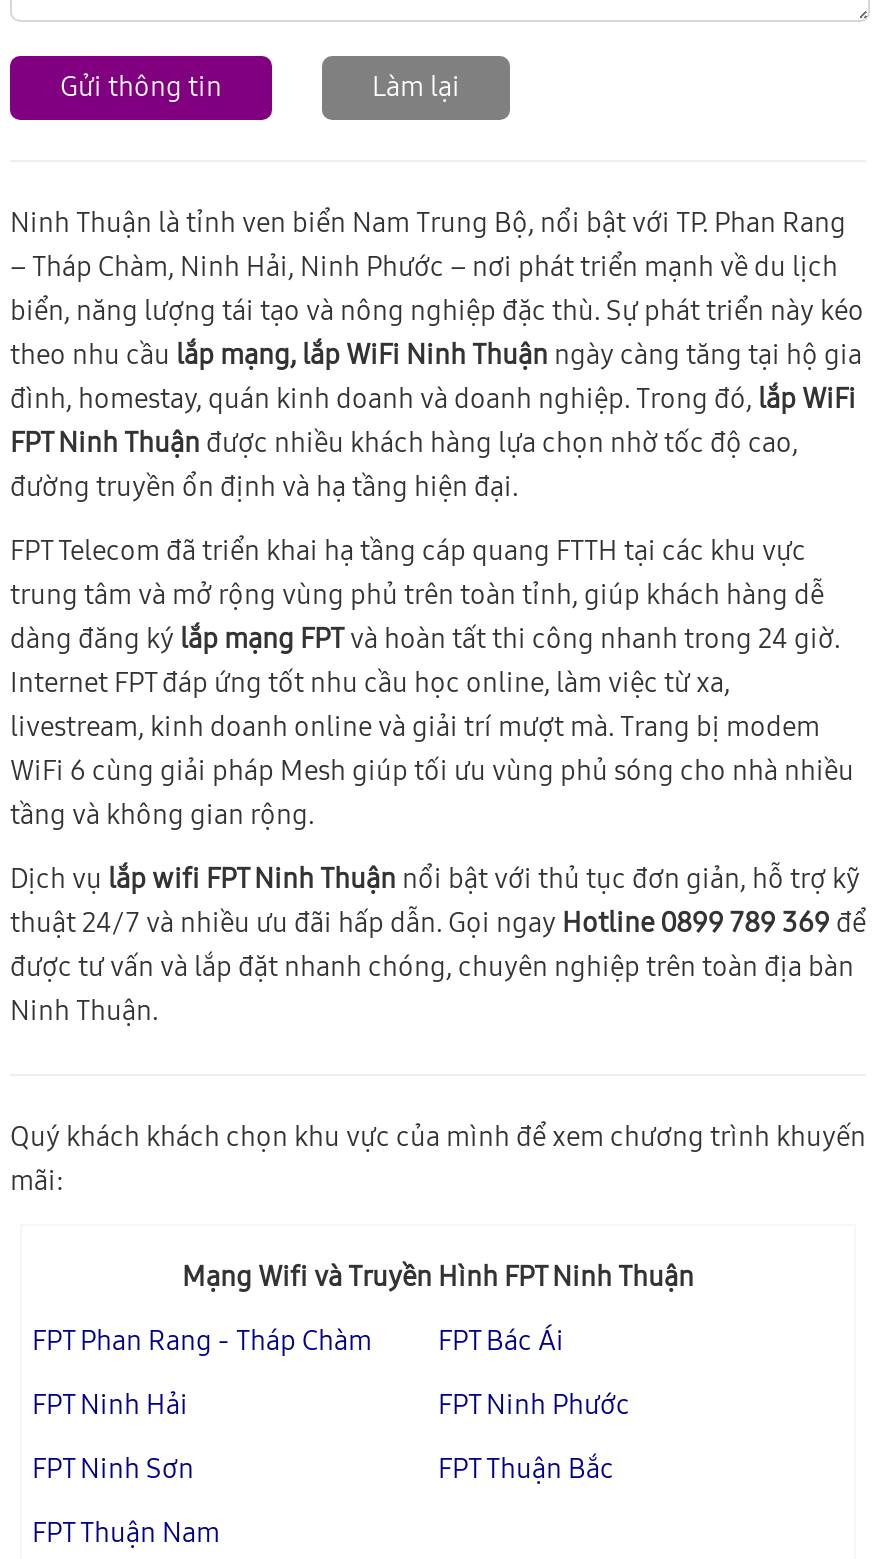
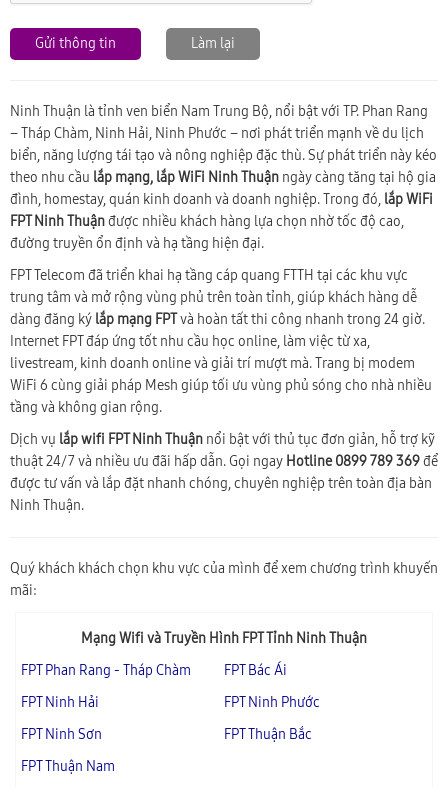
[182,1260,694,1294] Mạng Wifi và Truyền Hình FPT Ninh Thuận -> [81,630,367,647] Mạng Wifi và Truyền Hình FPT Tỉnh Ninh Thuận

